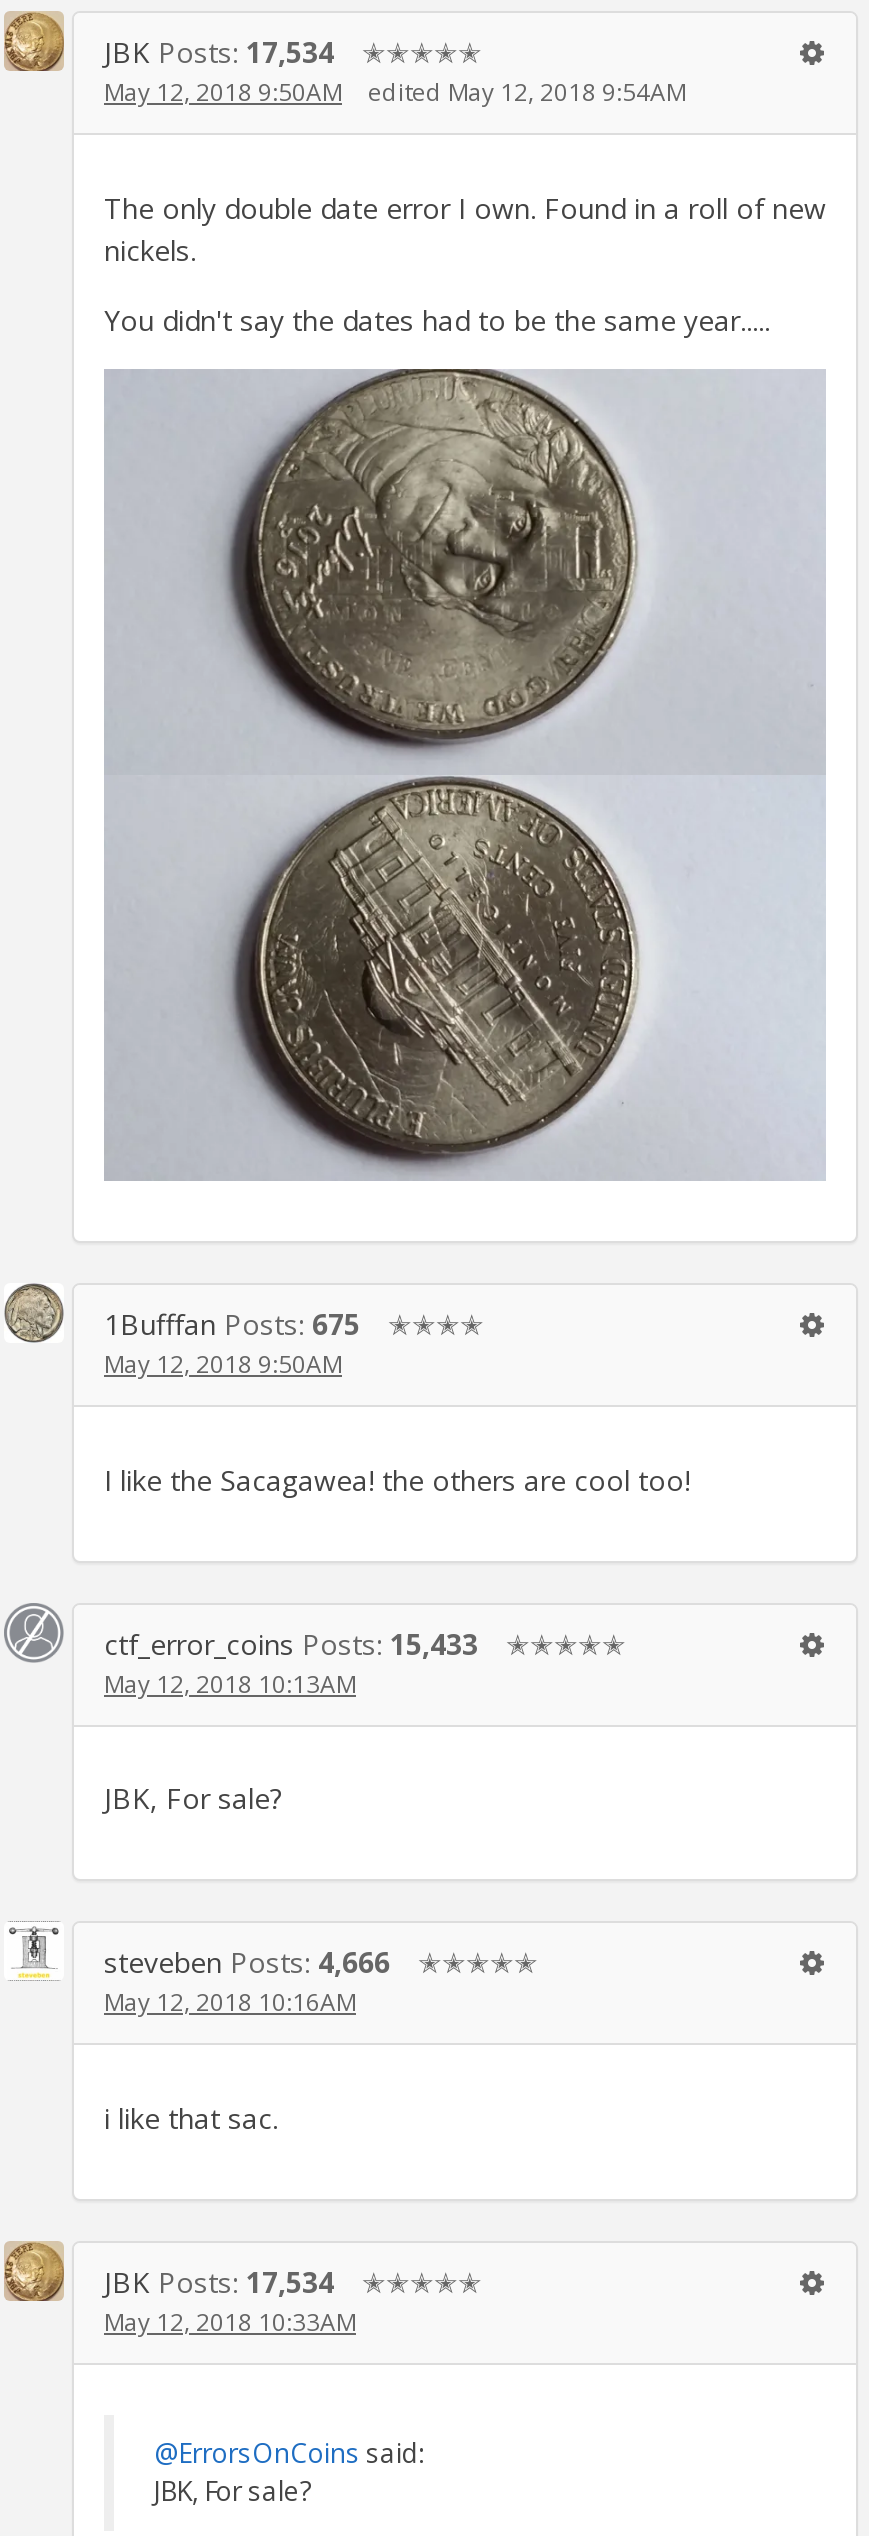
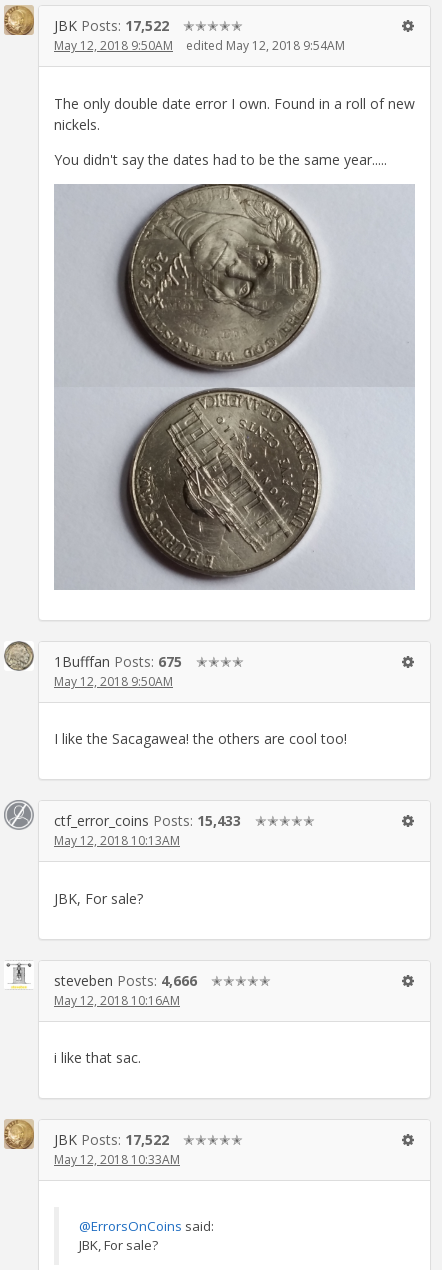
[104,34,334,72] JBK Posts: 17,534 -> [54,16,169,35] JBK Posts: 17,522
[104,2262,334,2300] JBK Posts: 17,534 -> [54,1130,169,1149] JBK Posts: 17,522

